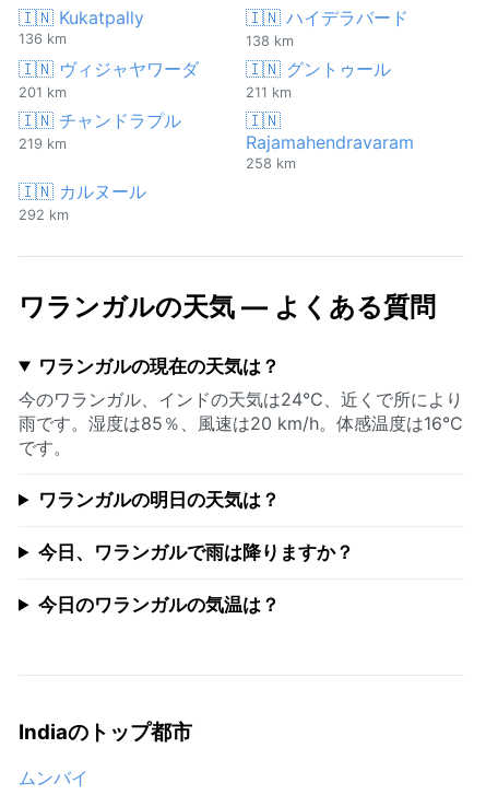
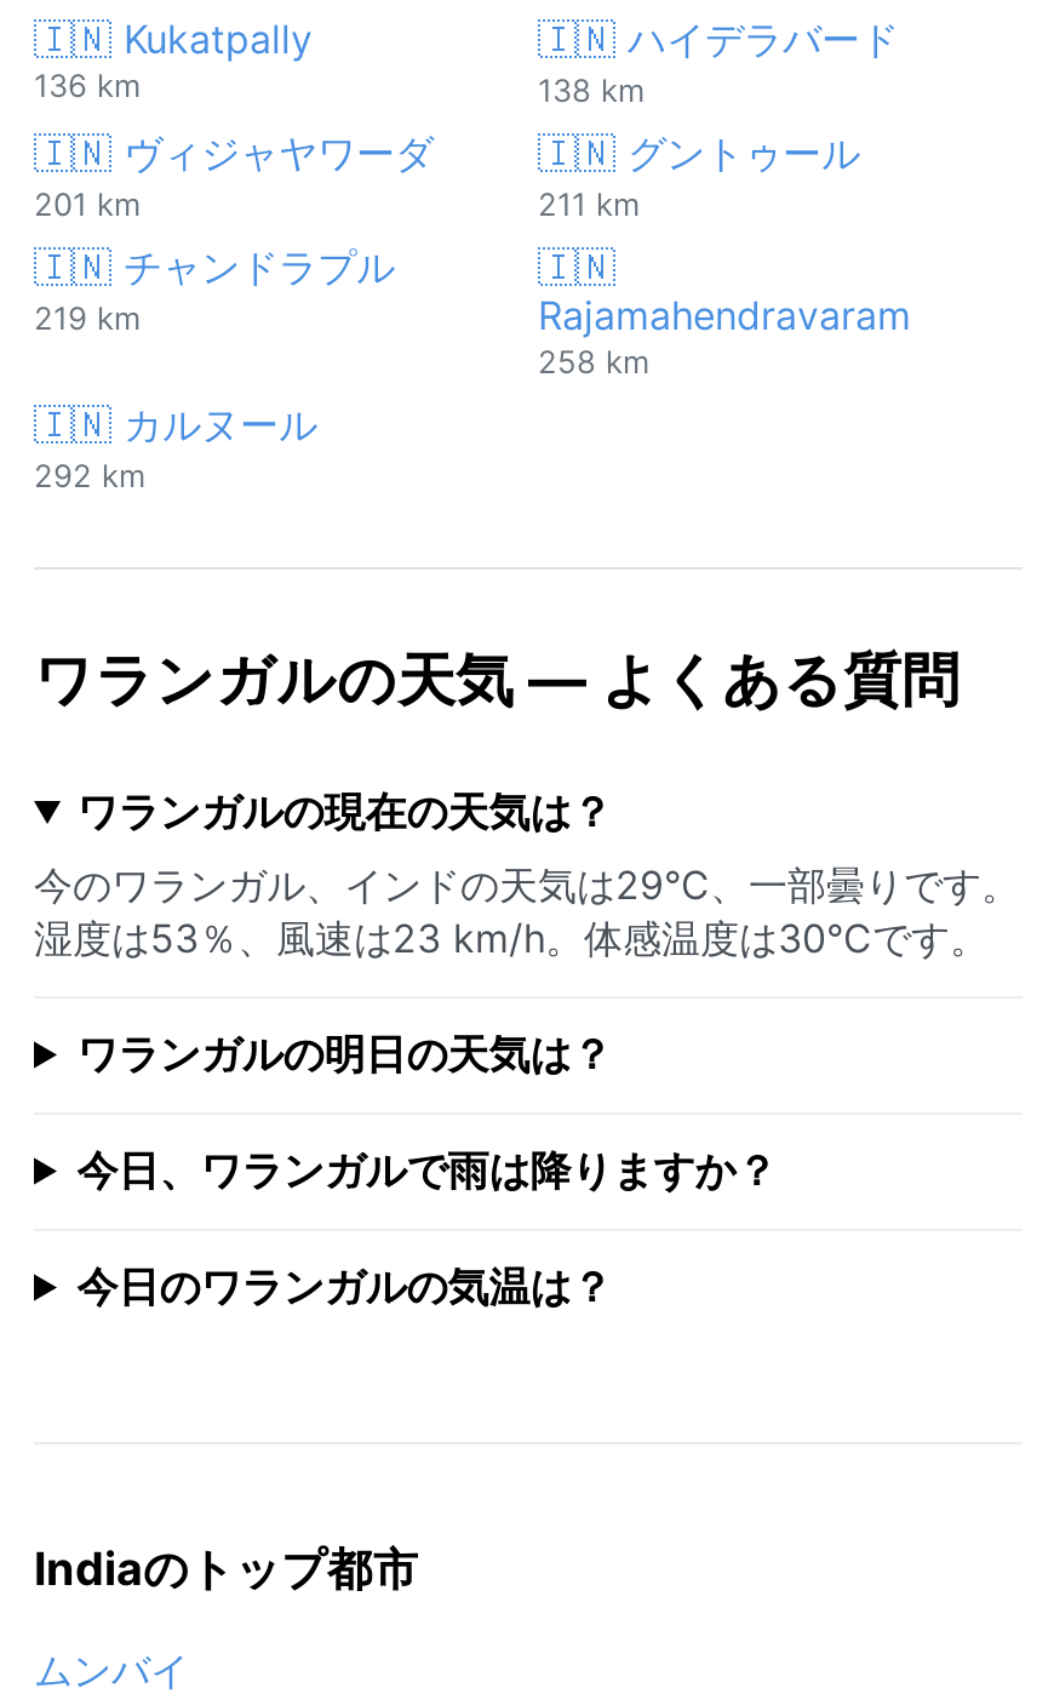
[19,388,463,458] 今のワランガル、インドの天気は24°C、近くで所により | 雨です。湿度は85％、風速は20 km/h。体感温度は16°C | です。 -> [34,860,1020,962] 今のワランガル、インドの天気は29°C、一部曇りです。 | 湿度は53％、風速は23 km/h。体感温度は30°Cです。

